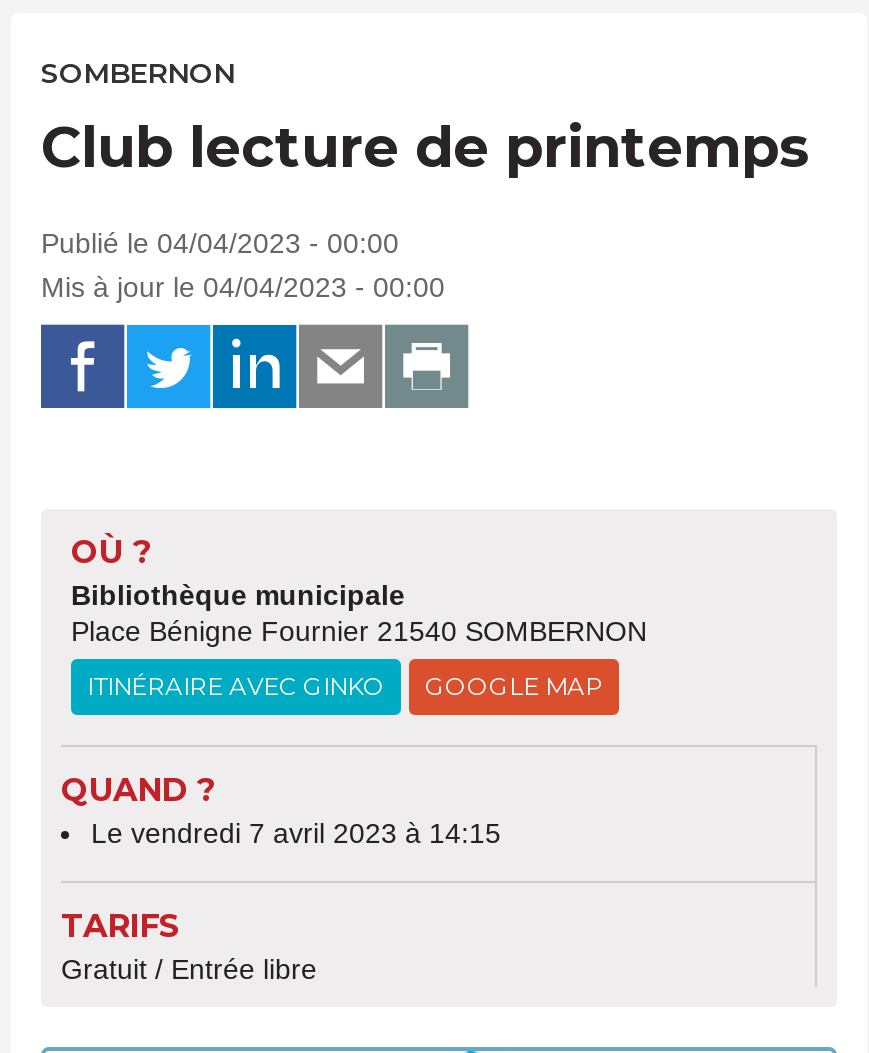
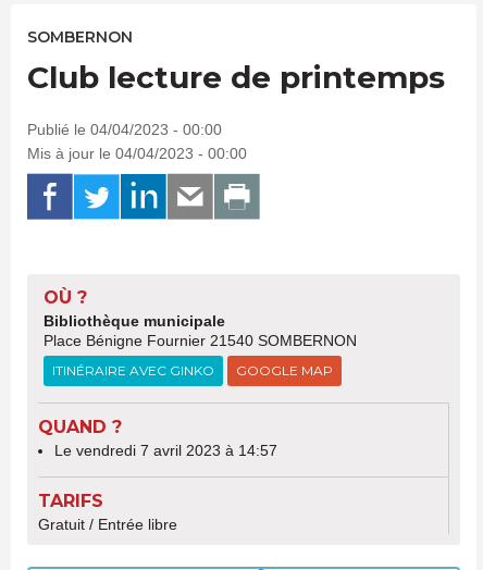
[91,817,501,849] Le vendredi 7 avril 2023 à 14:15 -> [54,442,277,459] Le vendredi 7 avril 2023 à 14:57

